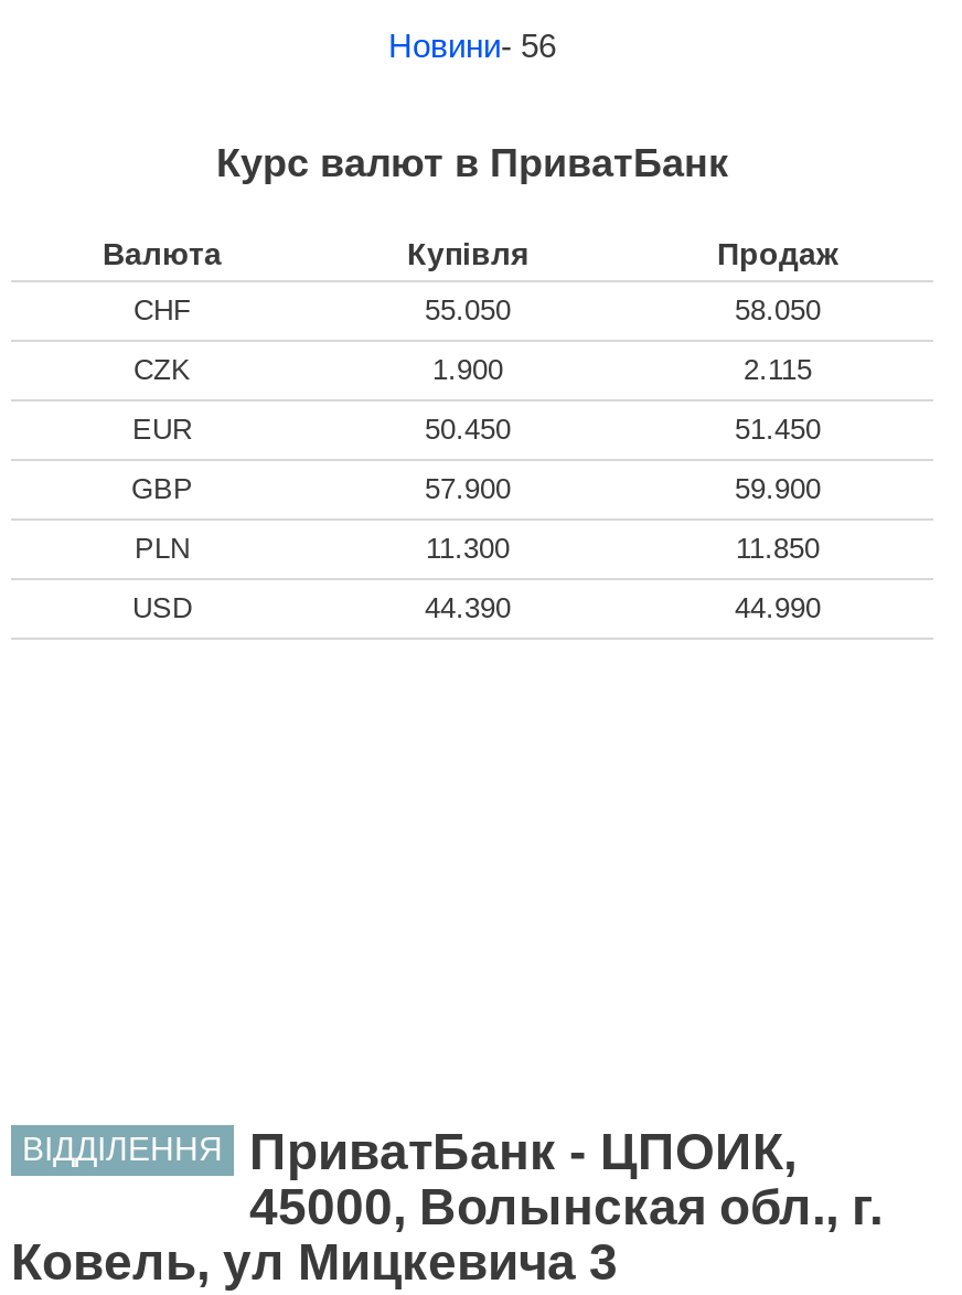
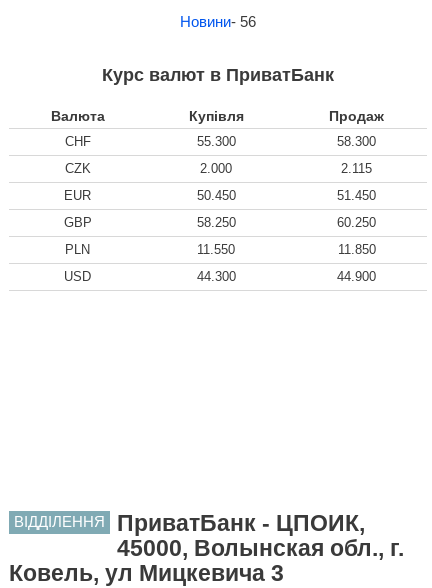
[425,293,511,327] 55.050 -> [196,134,235,149] 55.300
[735,293,821,327] 58.050 -> [337,134,376,149] 58.300
[432,353,503,386] 1.900 -> [200,161,232,176] 2.000
[425,472,511,505] 57.900 -> [196,215,235,230] 58.250
[735,472,821,505] 59.900 -> [337,215,376,230] 60.250
[426,532,510,565] 11.300 -> [197,242,235,257] 11.550
[425,591,511,624] 44.390 -> [196,269,235,284] 44.300
[735,591,821,624] 44.990 -> [337,269,376,284] 44.900

